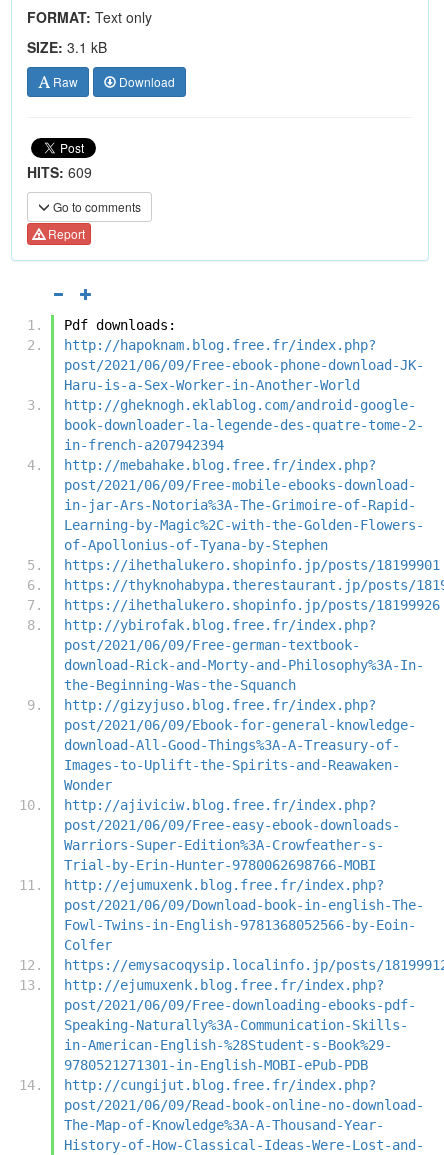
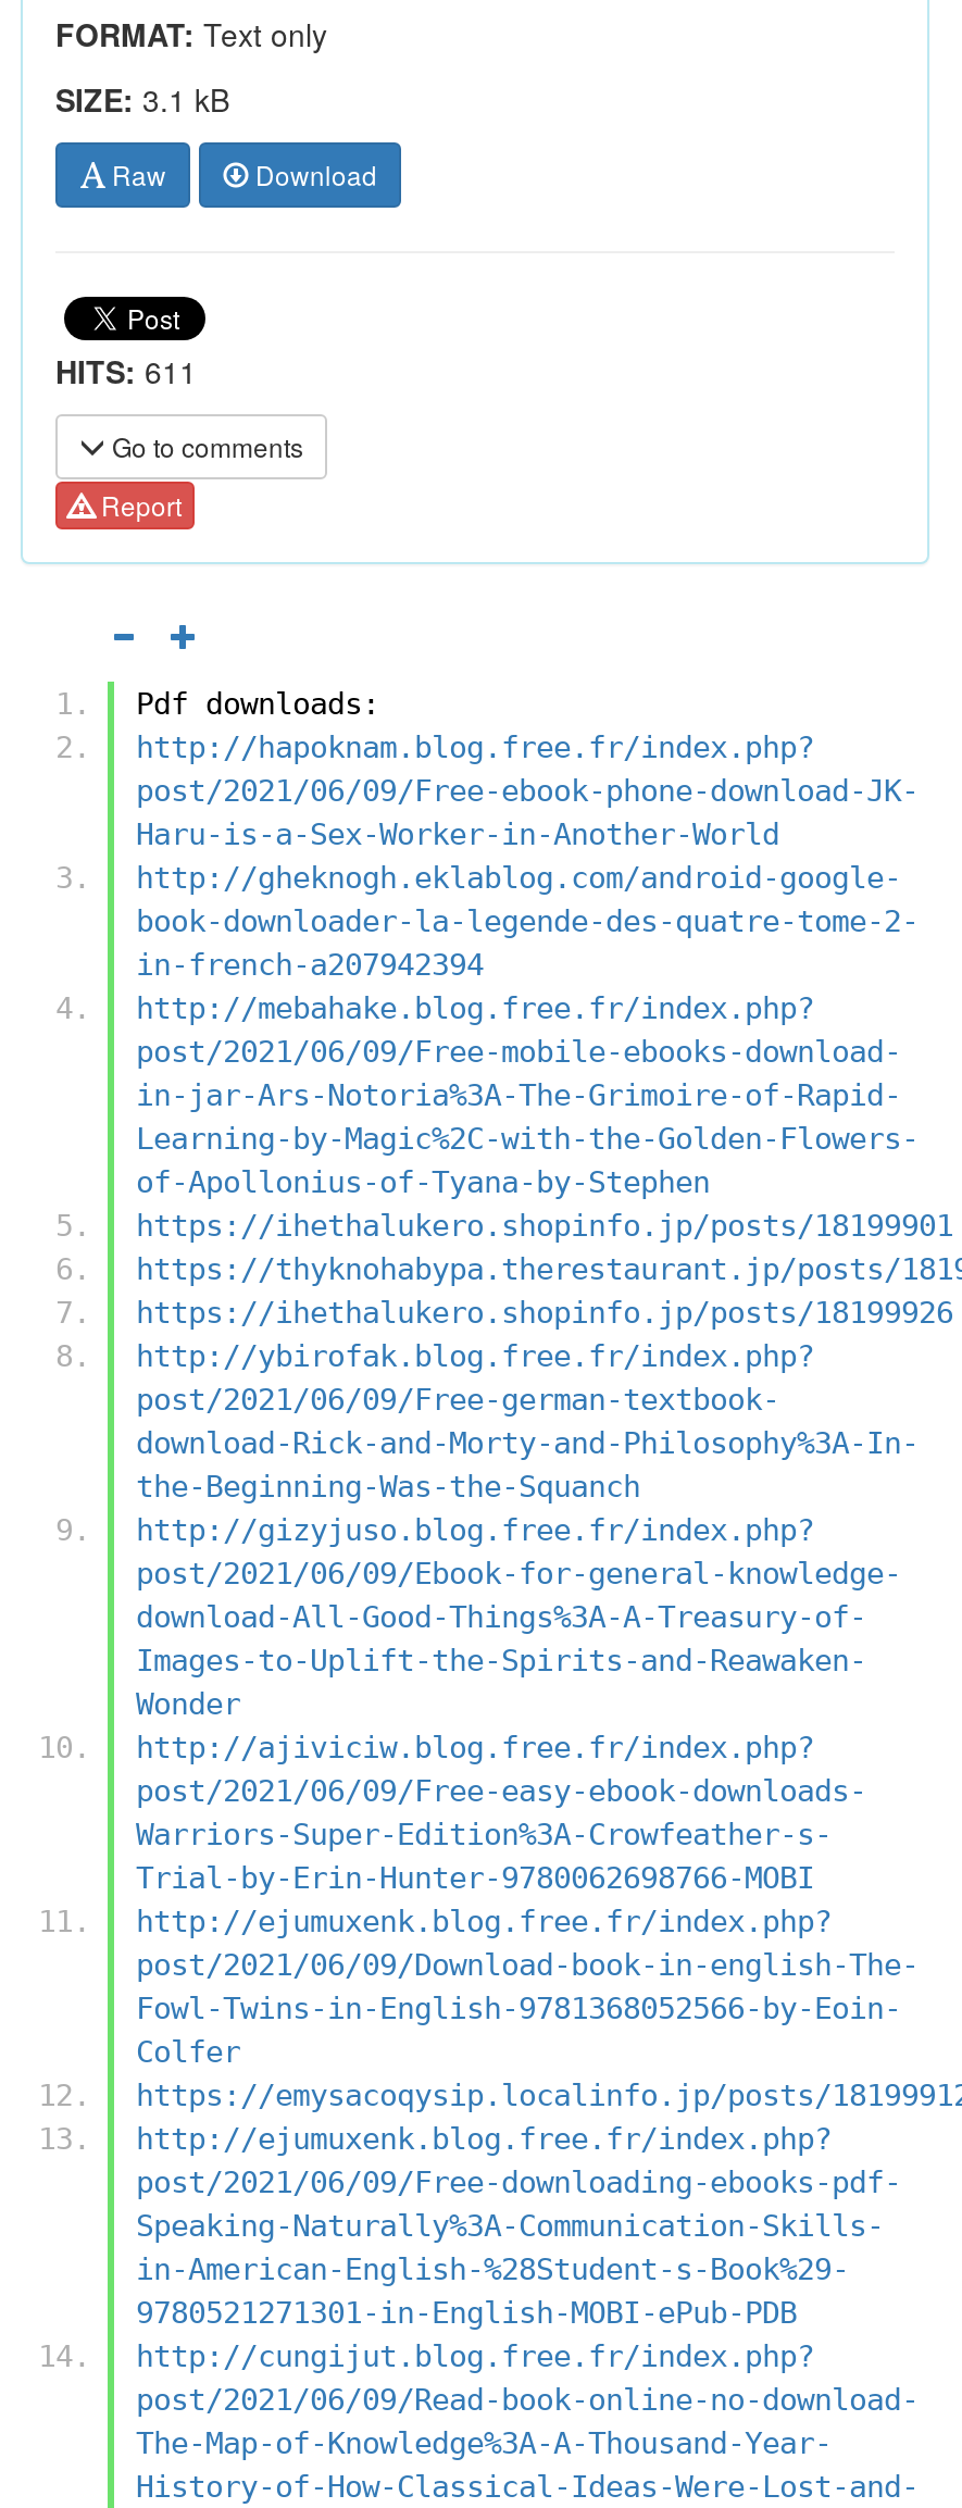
[27,162,92,182] HITS: 609 -> [55,349,197,392] HITS: 611

